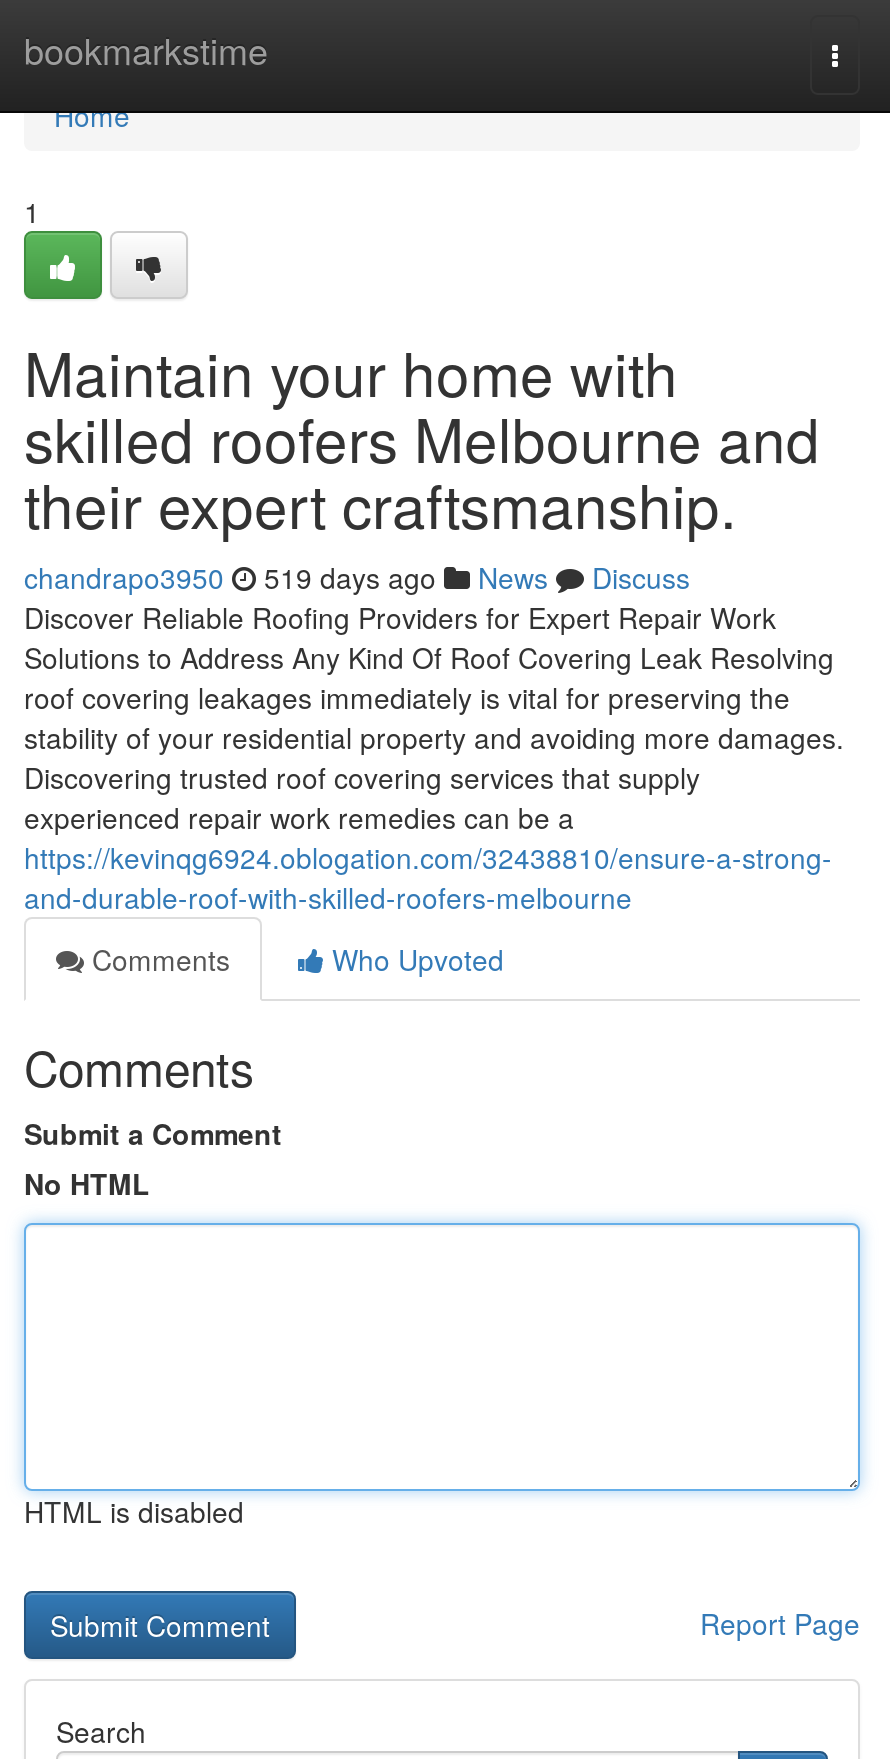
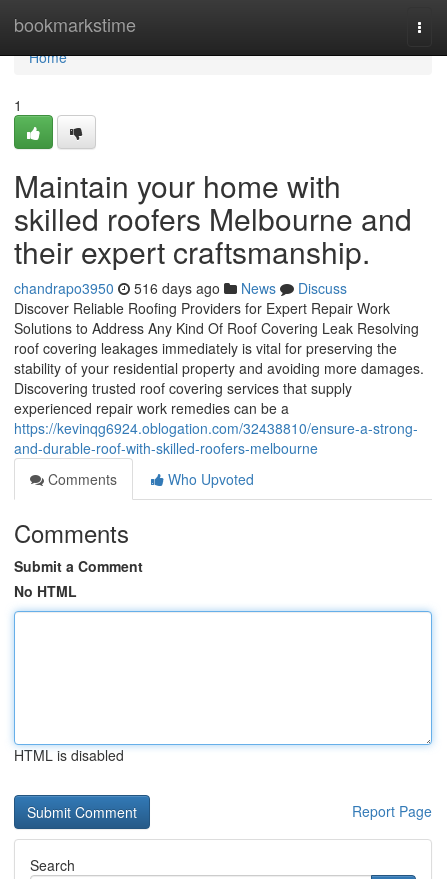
[24,557,690,597] chandrapo3950 519 days ago News Discuss -> [14,278,347,298] chandrapo3950 516 days ago News Discuss

